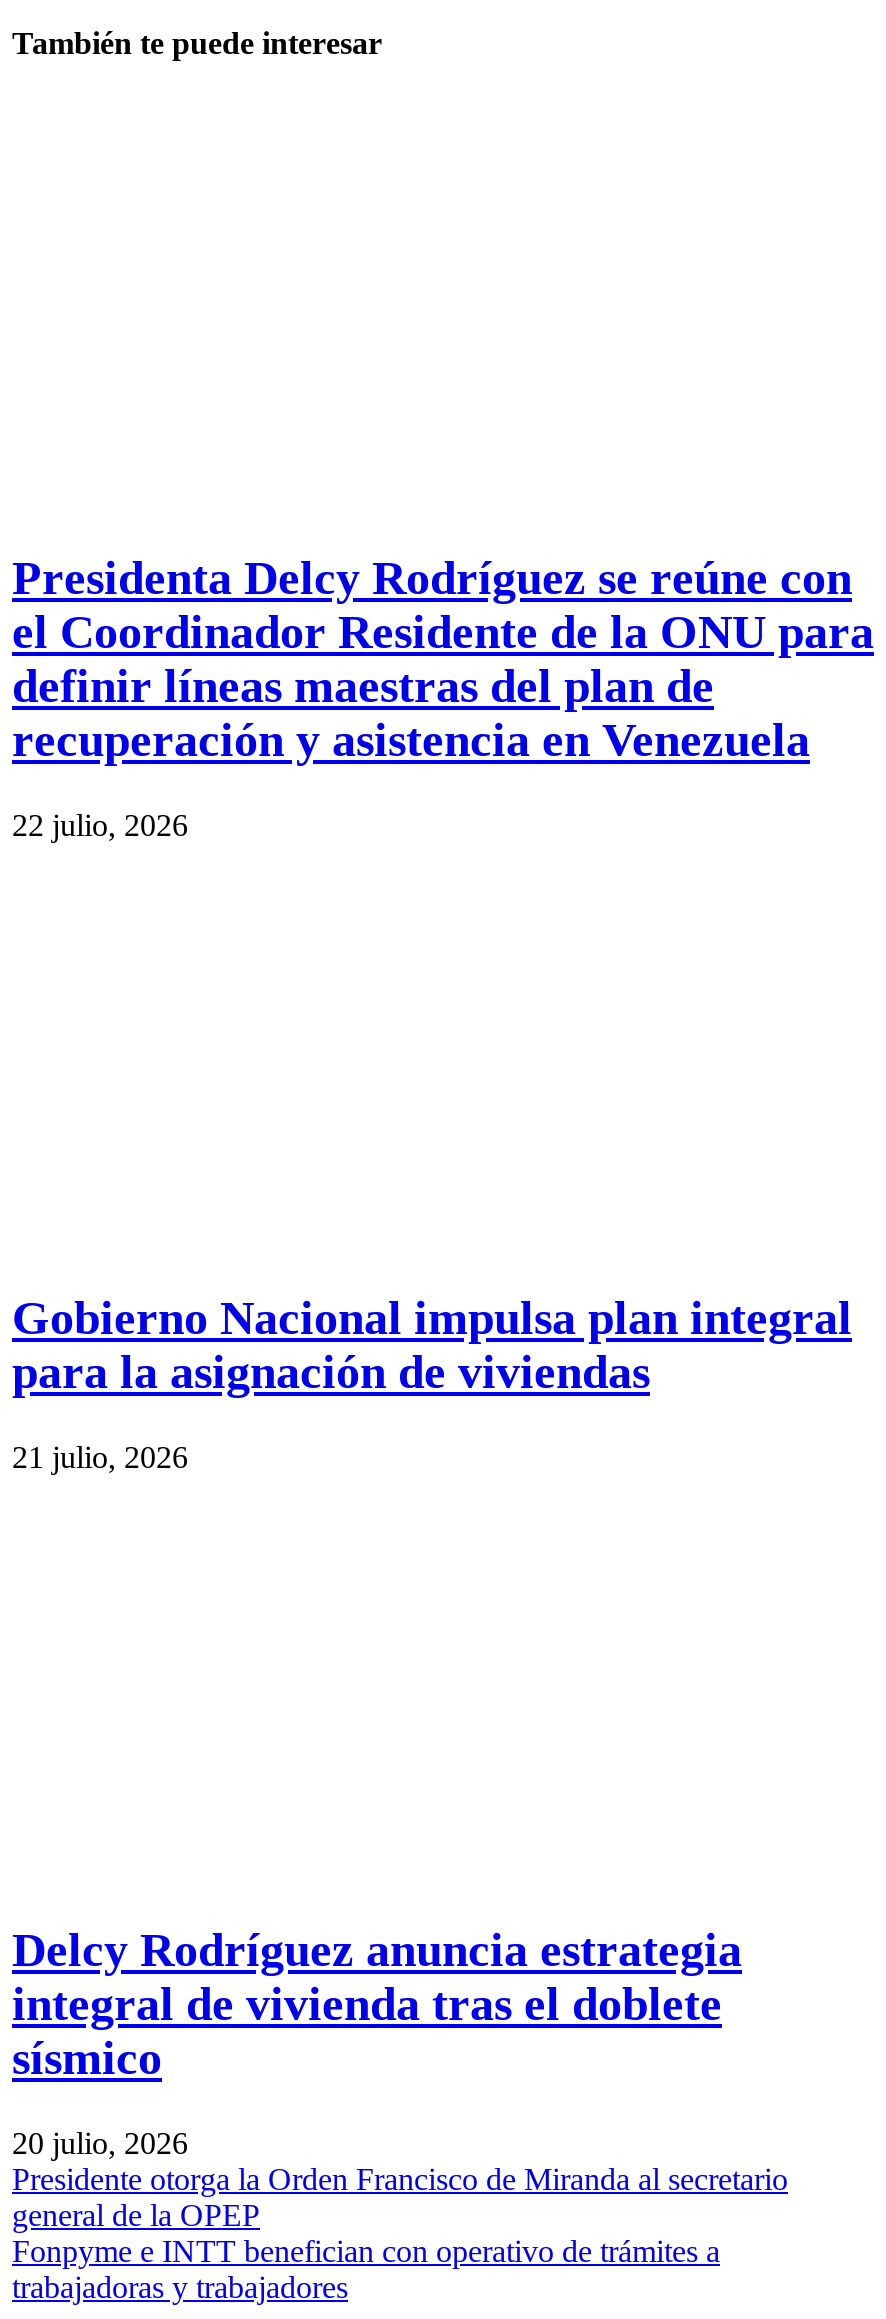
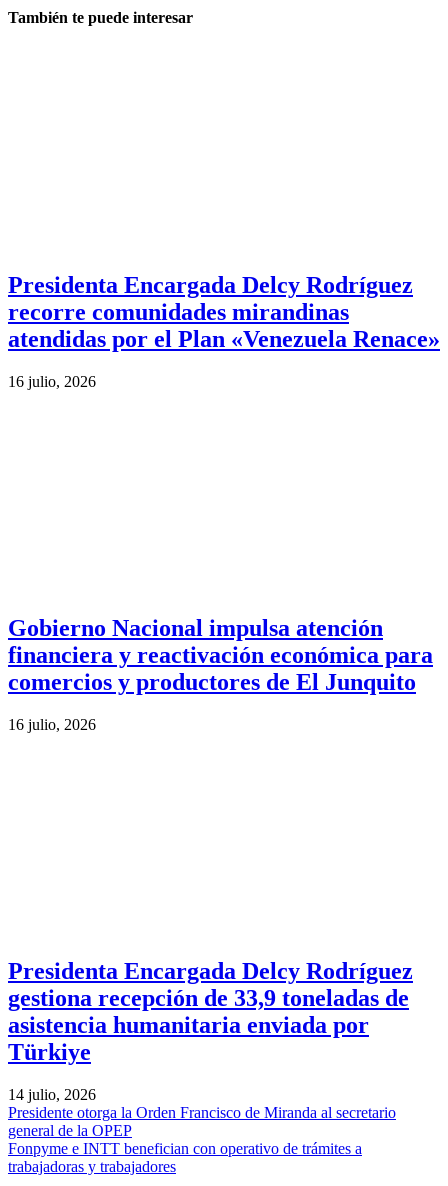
[12,552,874,766] Presidenta Delcy Rodríguez se reúne con | el Coordinador Residente de la ONU para | definir líneas maestras del plan de | recuperación y asistencia en Venezuela -> [8,272,440,352] Presidenta Encargada Delcy Rodríguez | recorre comunidades mirandinas | atendidas por el Plan «Venezuela Renace»
[12,808,188,842] 22 julio, 2026 -> [8,373,96,390] 16 julio, 2026
[12,1292,852,1398] Gobierno Nacional impulsa plan integral | para la asignación de viviendas -> [8,615,433,695] Gobierno Nacional impulsa atención | financiera y reactivación económica para | comercios y productores de El Junquito
[12,1440,188,1474] 21 julio, 2026 -> [8,716,96,733] 16 julio, 2026
[12,1924,742,2084] Delcy Rodríguez anuncia estrategia | integral de vivienda tras el doblete | sísmico -> [8,958,413,1065] Presidenta Encargada Delcy Rodríguez | gestiona recepción de 33,9 toneladas de | asistencia humanitaria enviada por | Türkiye
[12,2126,188,2160] 20 julio, 2026 -> [8,1086,96,1103] 14 julio, 2026

